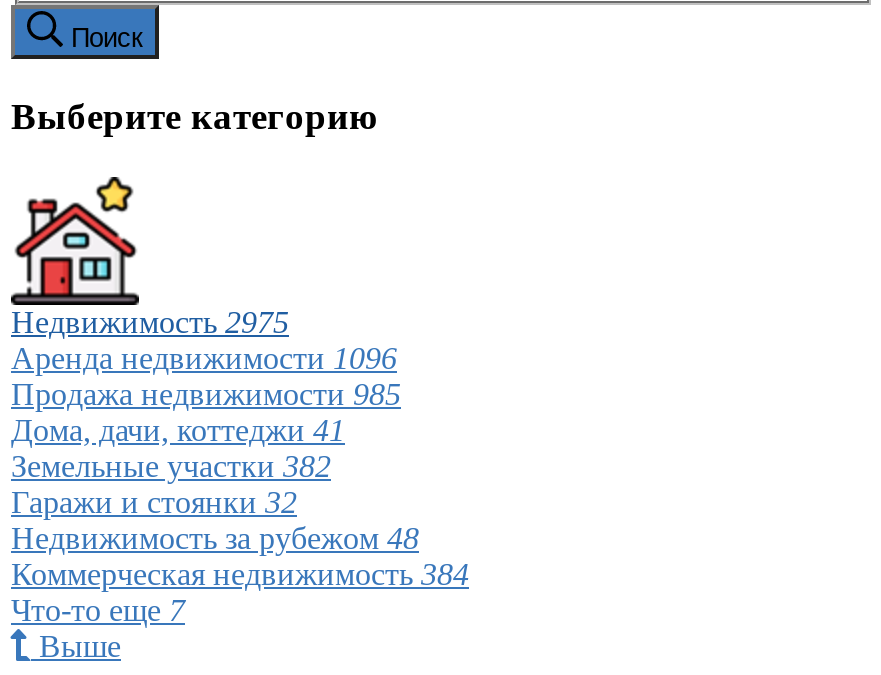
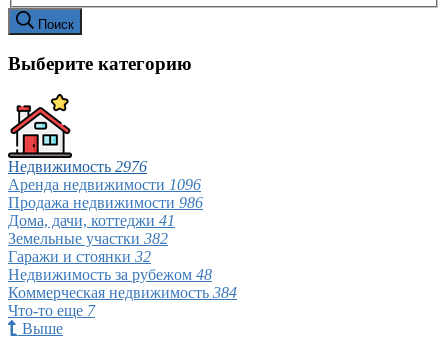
[11,305,289,339] Недвижимость 2975 -> [8,158,147,175] Недвижимость 2976
[11,377,401,411] Продажа недвижимости 985 -> [8,194,203,211] Продажа недвижимости 986

